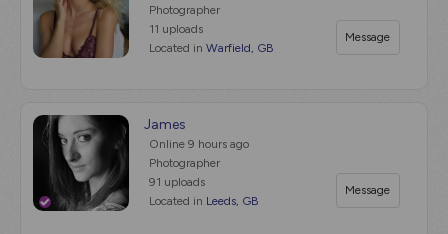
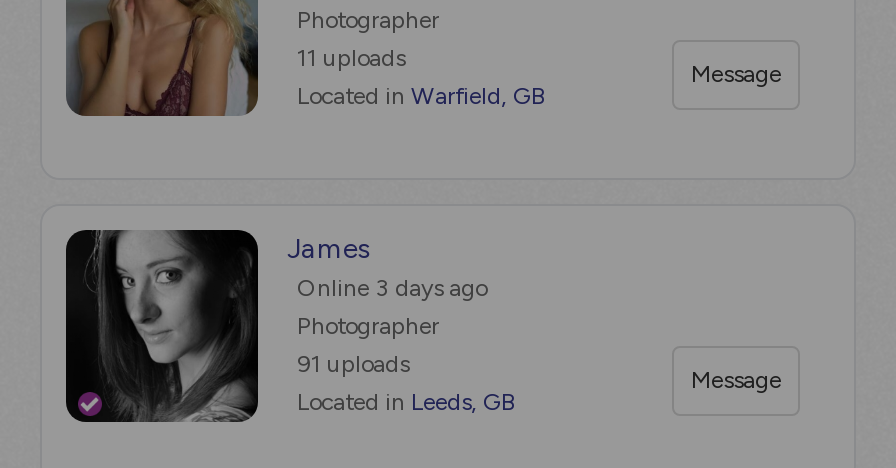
[148,137,248,151] Online 9 hours ago -> [297,274,487,302] Online 3 days ago

